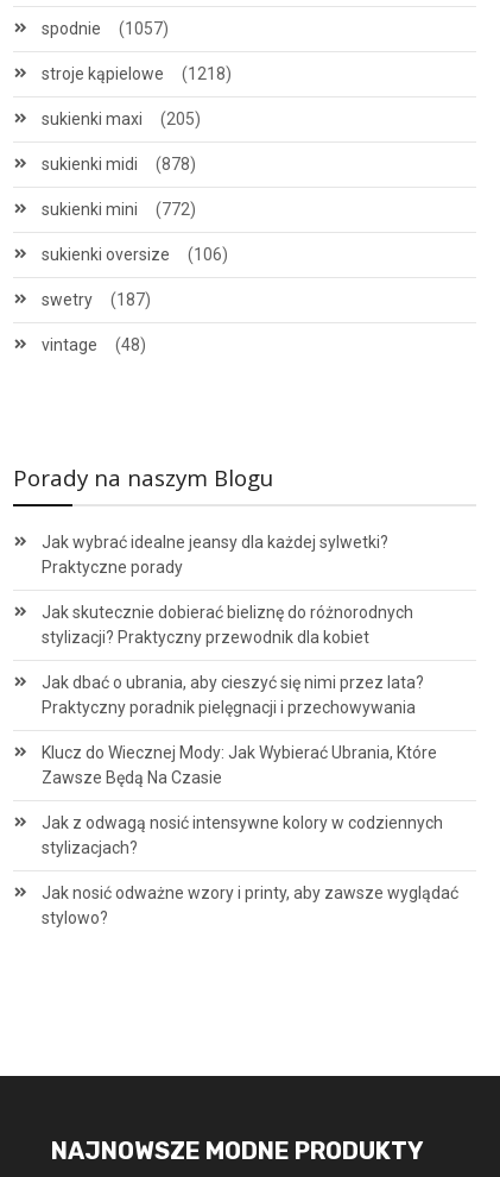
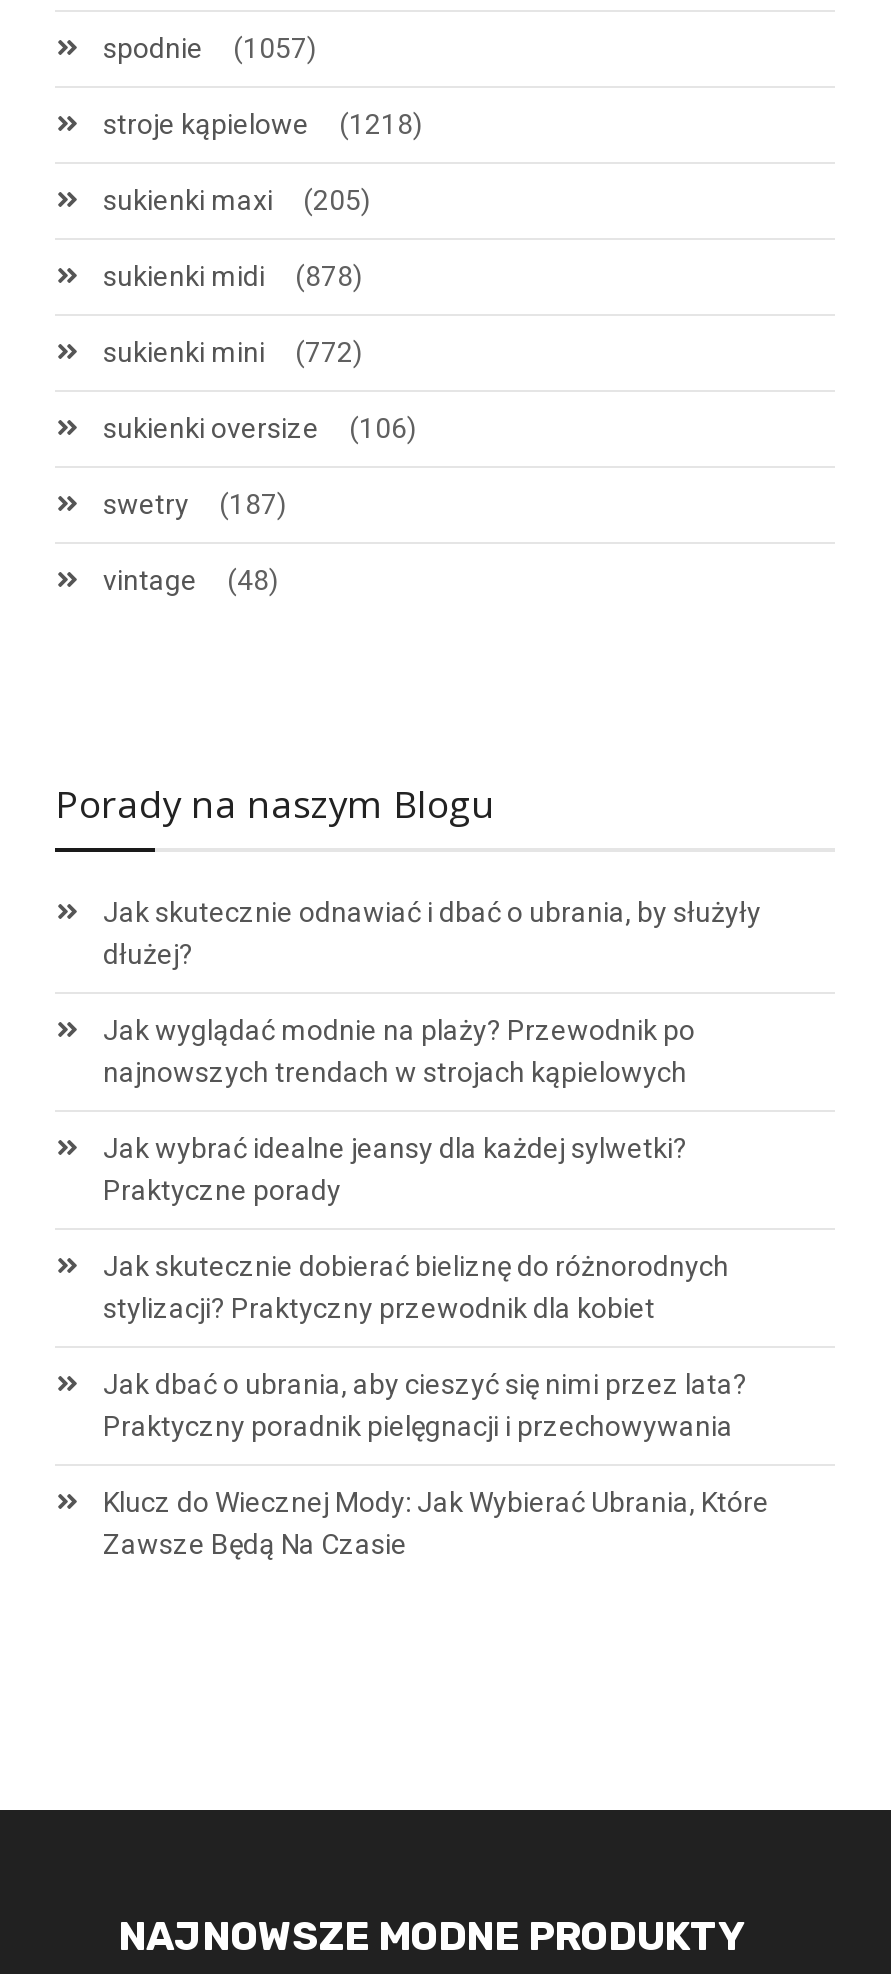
none -> [103,897,761,1089] Jak skutecznie odnawiać i dbać o ubrania, by służyły | dłużej? | Jak wyglądać modnie na plaży? Przewodnik po | najnowszych trendach w strojach kąpielowych
moved [42,533,437,787] -> [103,1133,769,1561]: Jak wybrać idealne jeansy dla każdej sylwetki? | Praktyczne porady | Jak skutecznie dobierać bieliznę do różnorodnych | stylizacji? Praktyczny przewodnik dla kobiet | Jak dbać o ubrania, aby cieszyć się nimi przez lata? | Praktyczny poradnik pielęgnacji i przechowywania | Klucz do Wiecznej Mody: Jak Wybierać Ubrania, Które | Zawsze Będą Na Czasie
[42,814,458,928] Jak z odwagą nosić intensywne kolory w codziennych | stylizacjach? | Jak nosić odważne wzory i printy, aby zawsze wyglądać | stylowo? -> none

